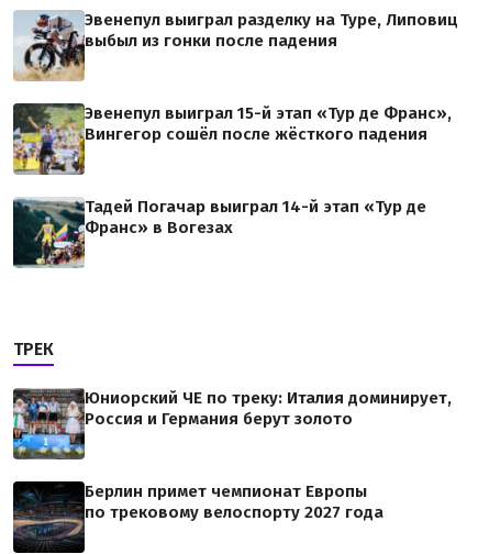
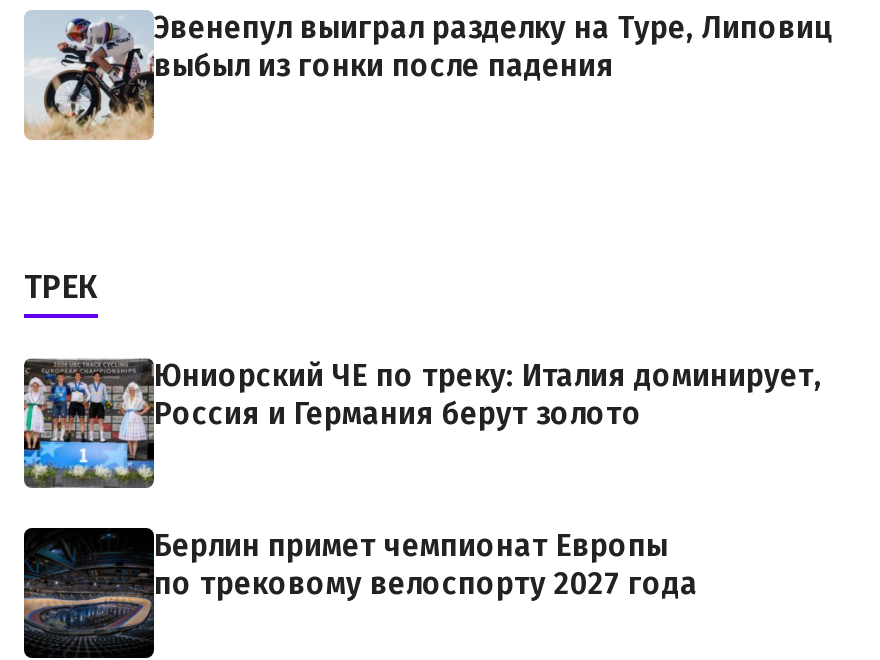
[12,102,452,176] [image] | Эвенепул выиграл 15-й этап «Тур де Франс», | Вингегор сошёл после жёсткого падения -> none
[12,197,426,268] [image] | Тадей Погачар выиграл 14-й этап «Тур де | Франс» в Вогезах -> none

